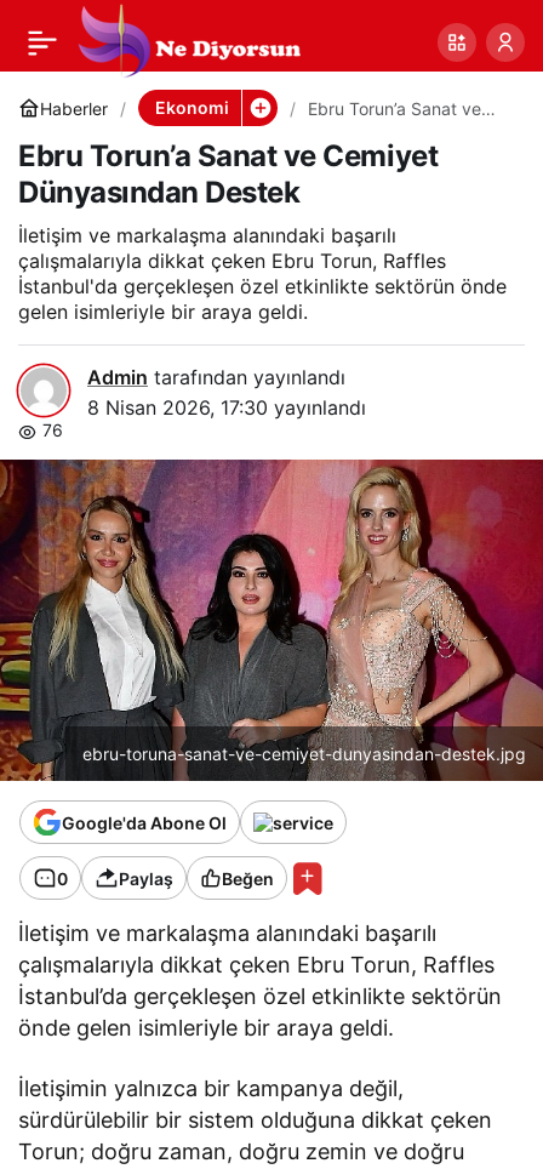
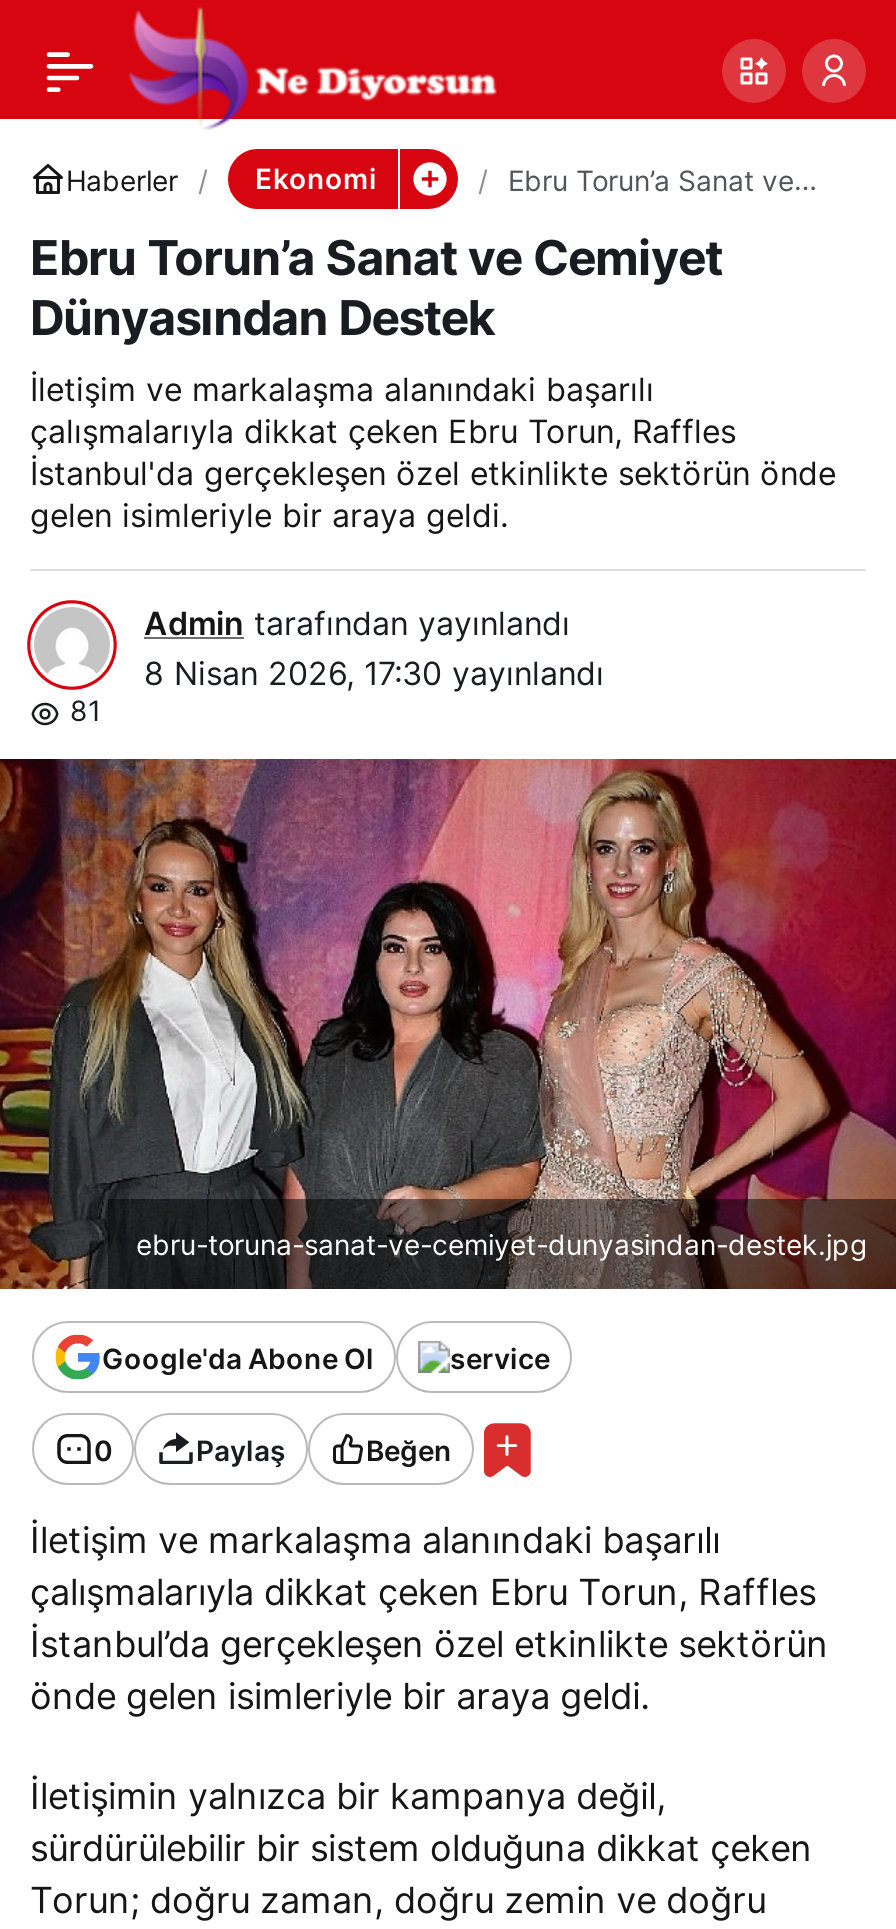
[42,420,63,440] 76 -> [70,693,102,727] 81

